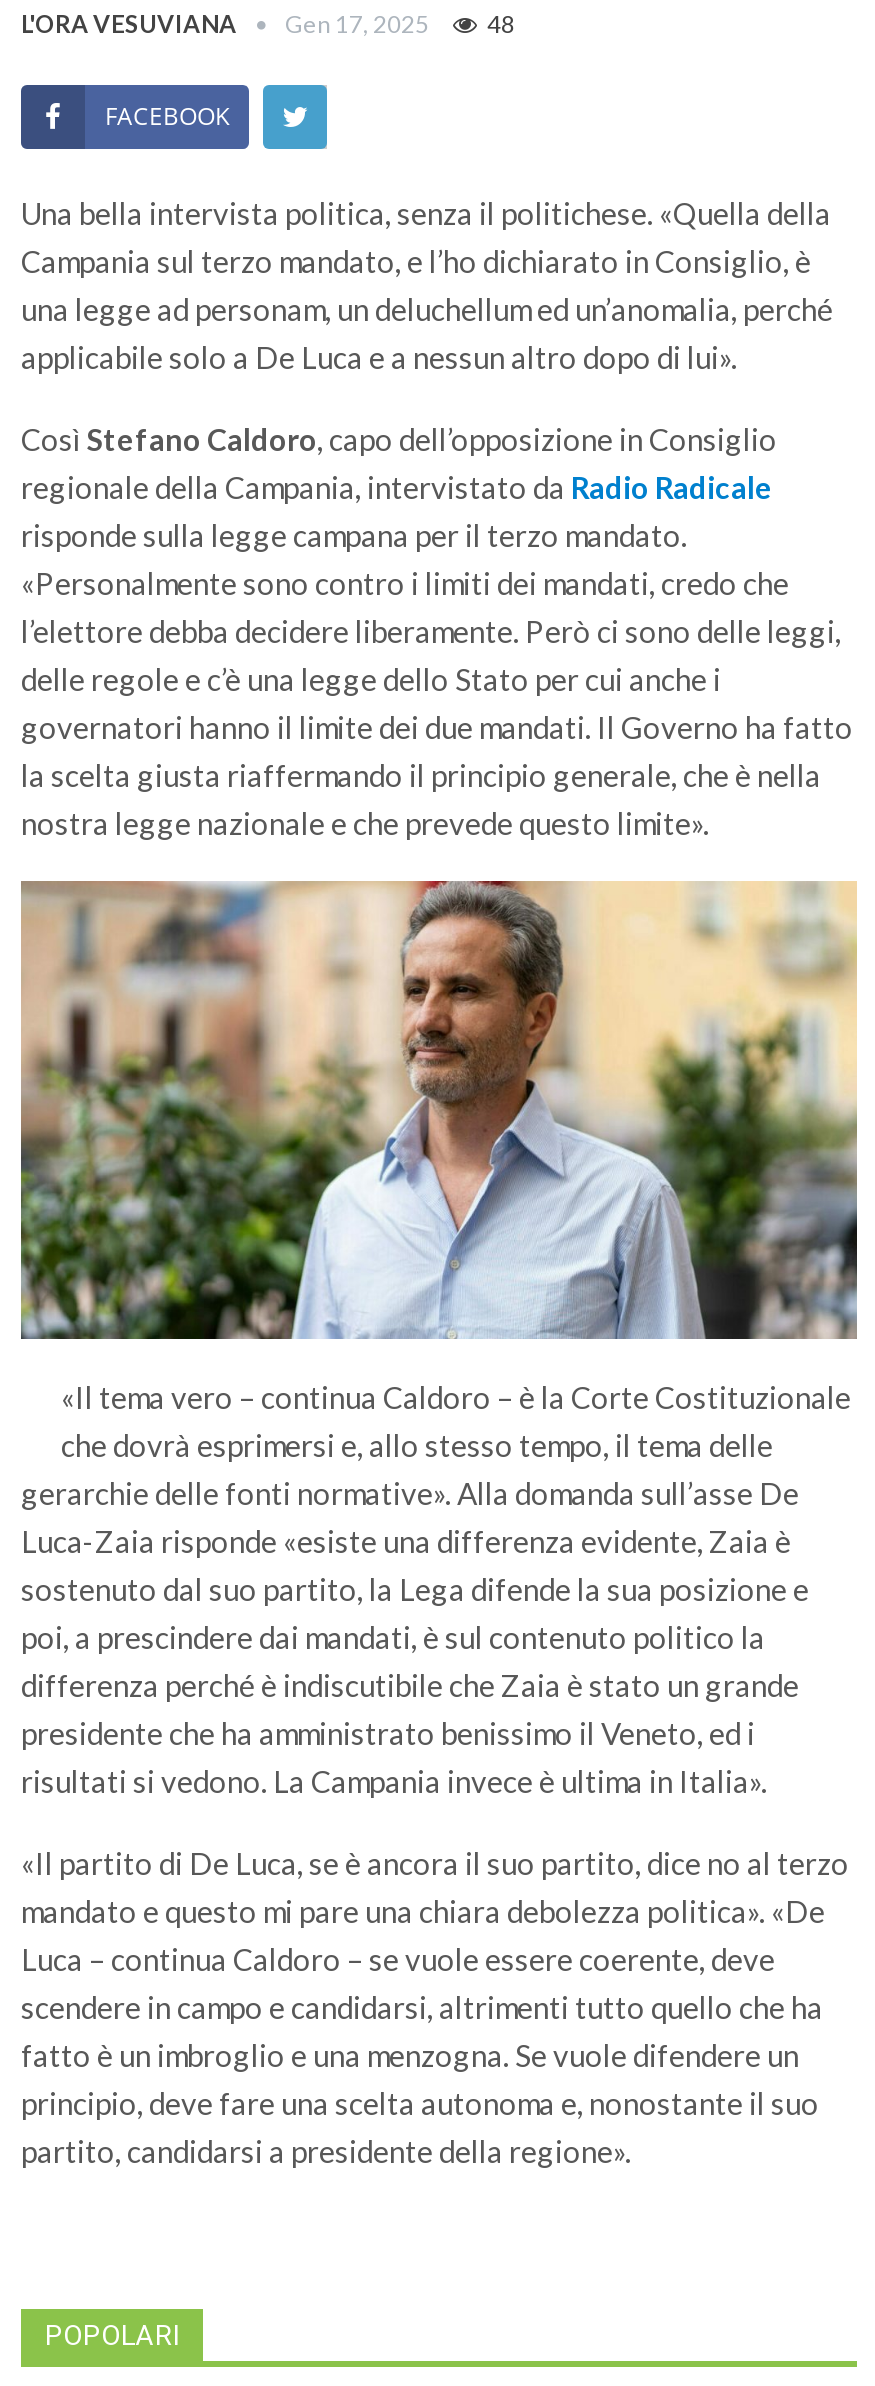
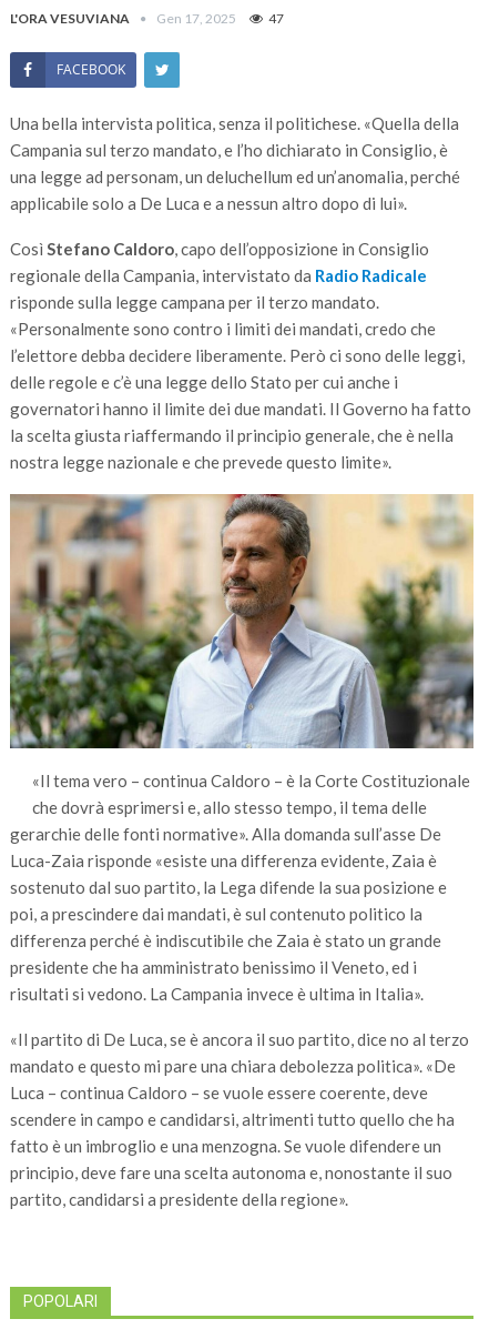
[21,10,515,40] L'ORA VESUVIANA Gen 17, 2025 48 -> [10,10,284,27] L'ORA VESUVIANA Gen 17, 2025 47

